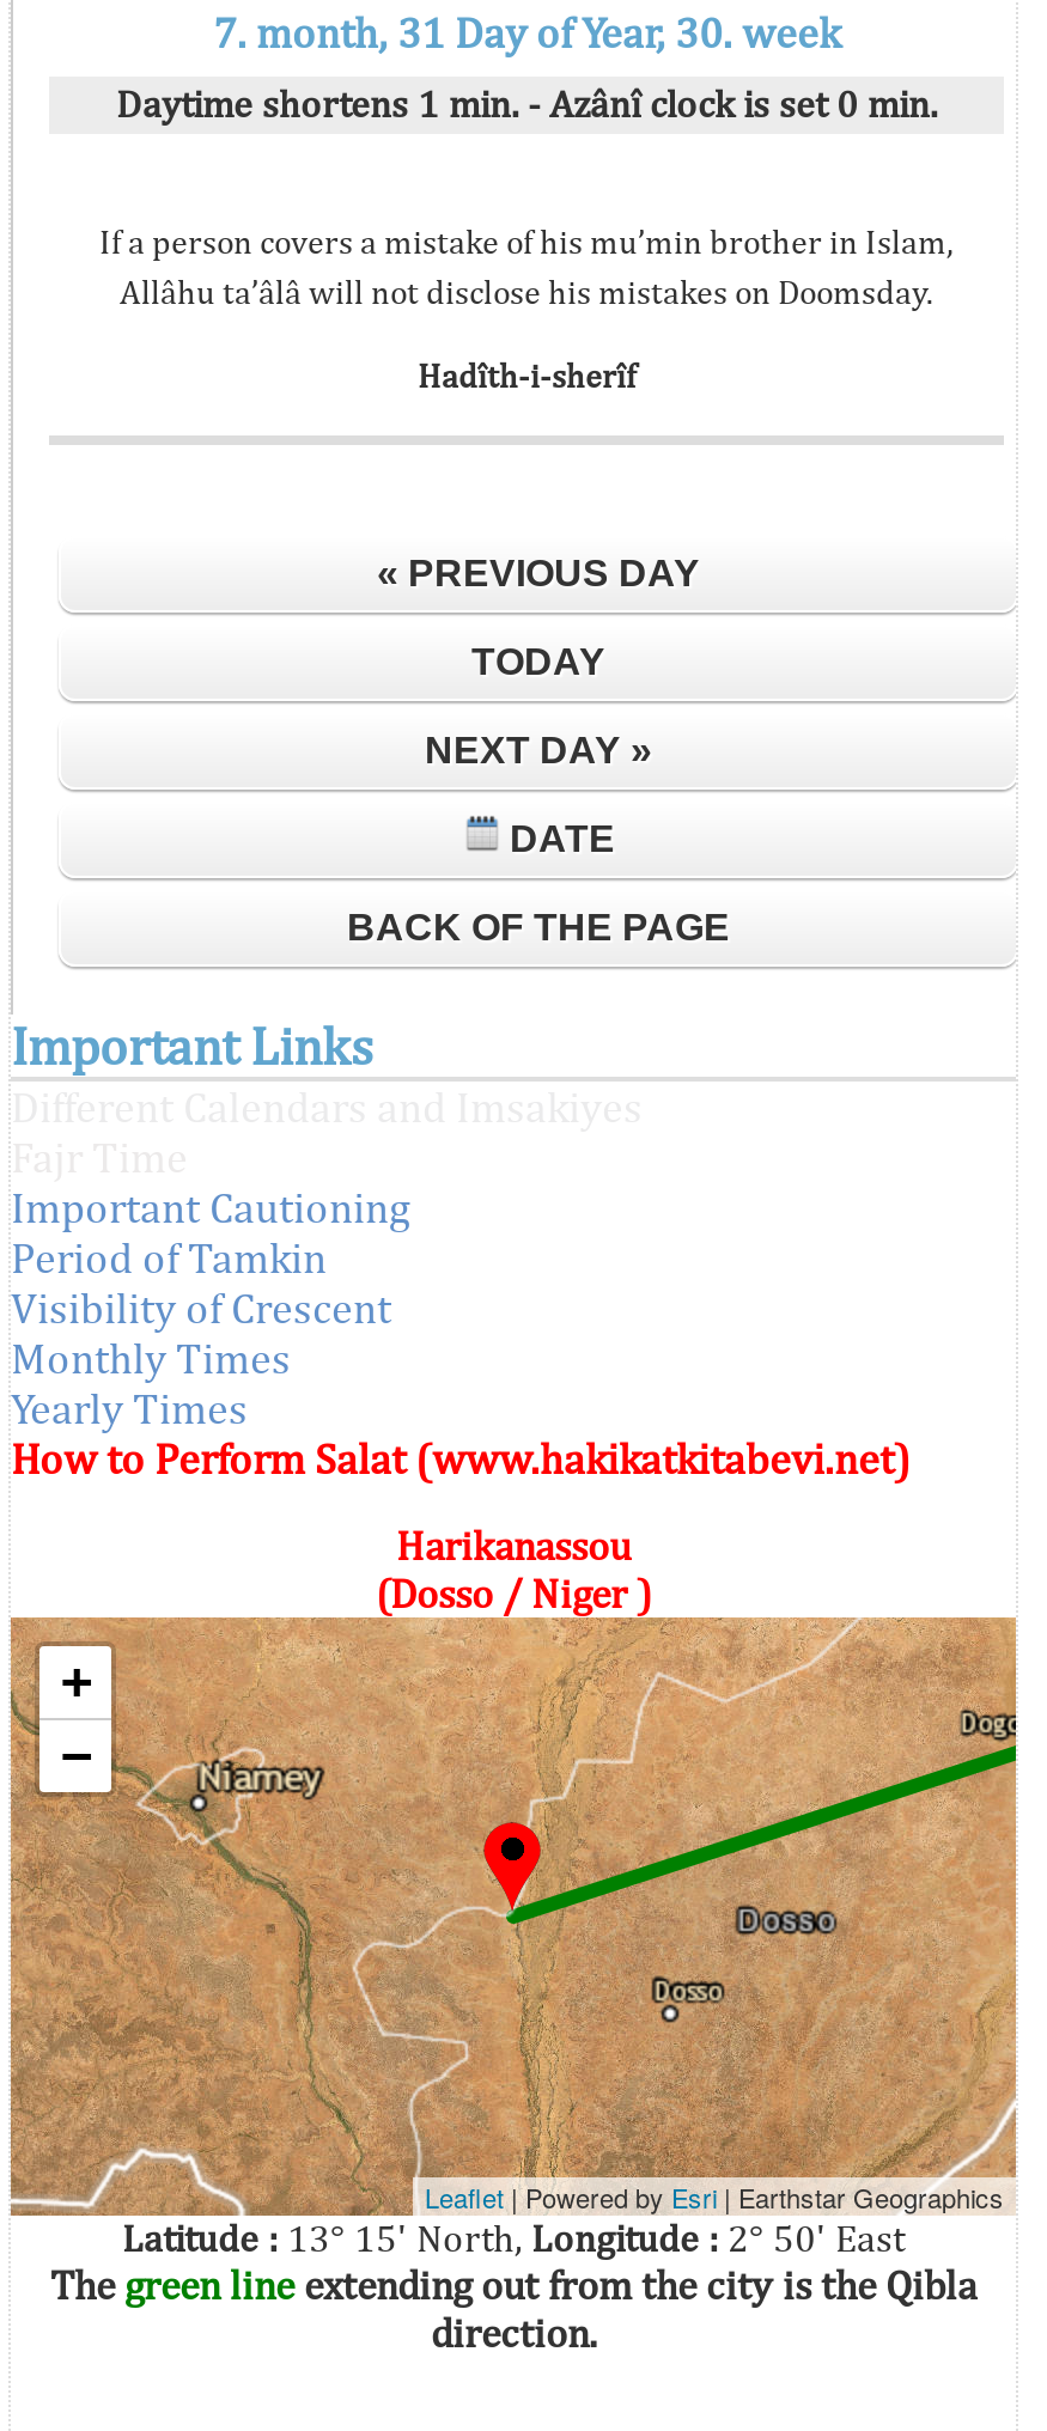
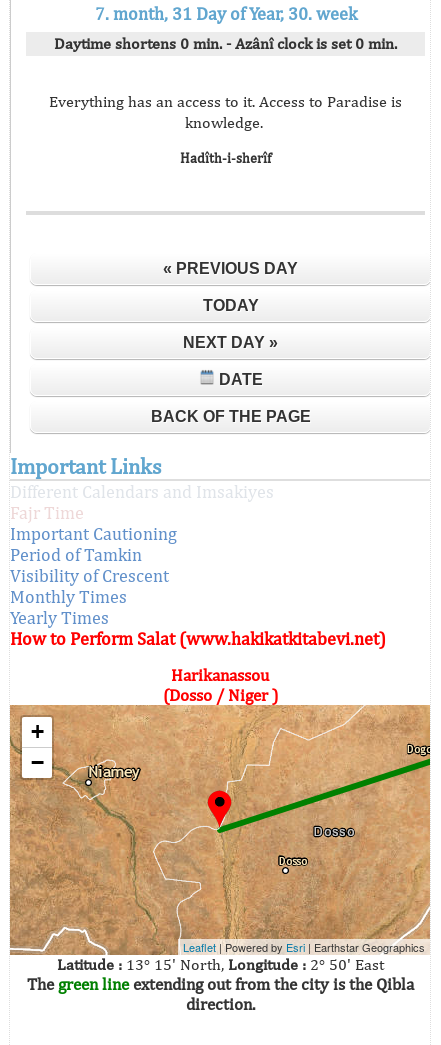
[116,81,937,127] Daytime shortens 1 min. - Azânî clock is set 0 min. -> [54,34,397,53] Daytime shortens 0 min. - Azânî clock is set 0 min.
[99,223,954,311] If a person covers a mistake of his mu’min brother in Islam, | Allâhu ta’âlâ will not disclose his mistakes on Doomsday. -> [49,92,402,132] Everything has an access to it. Access to Paradise is | knowledge.

